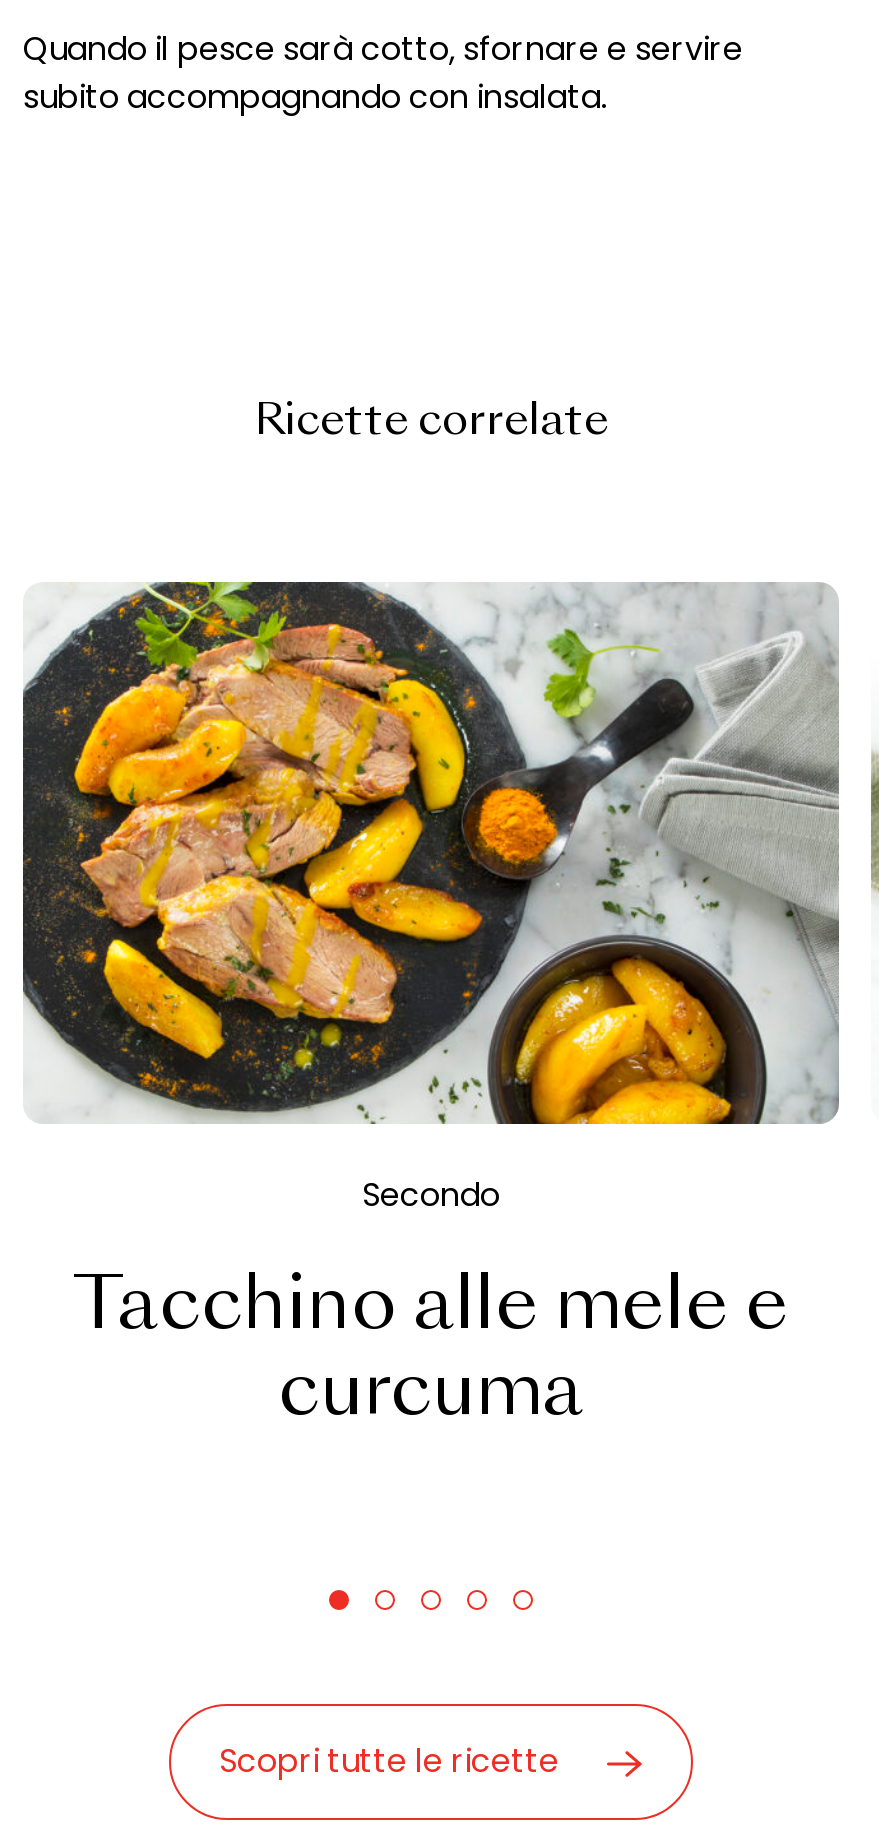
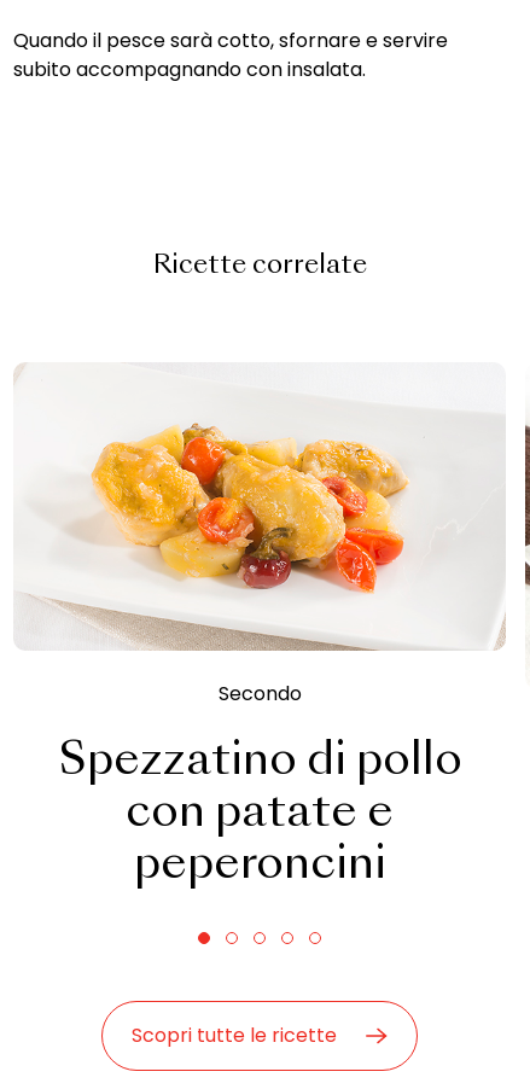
[21,580,839,1126] [image] -> [13,362,505,651] [image]
[73,1274,789,1432] Tacchino alle mele e | curcuma -> [57,741,462,888] Spezzatino di pollo | con patate e | peperoncini

